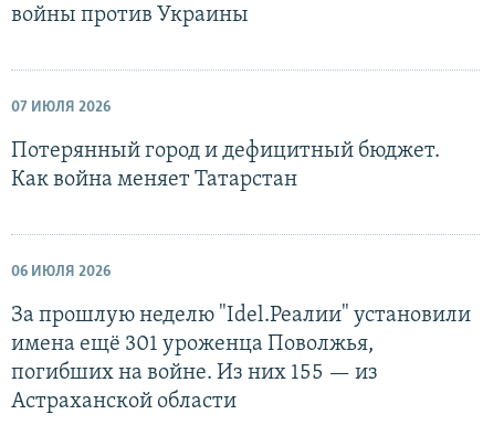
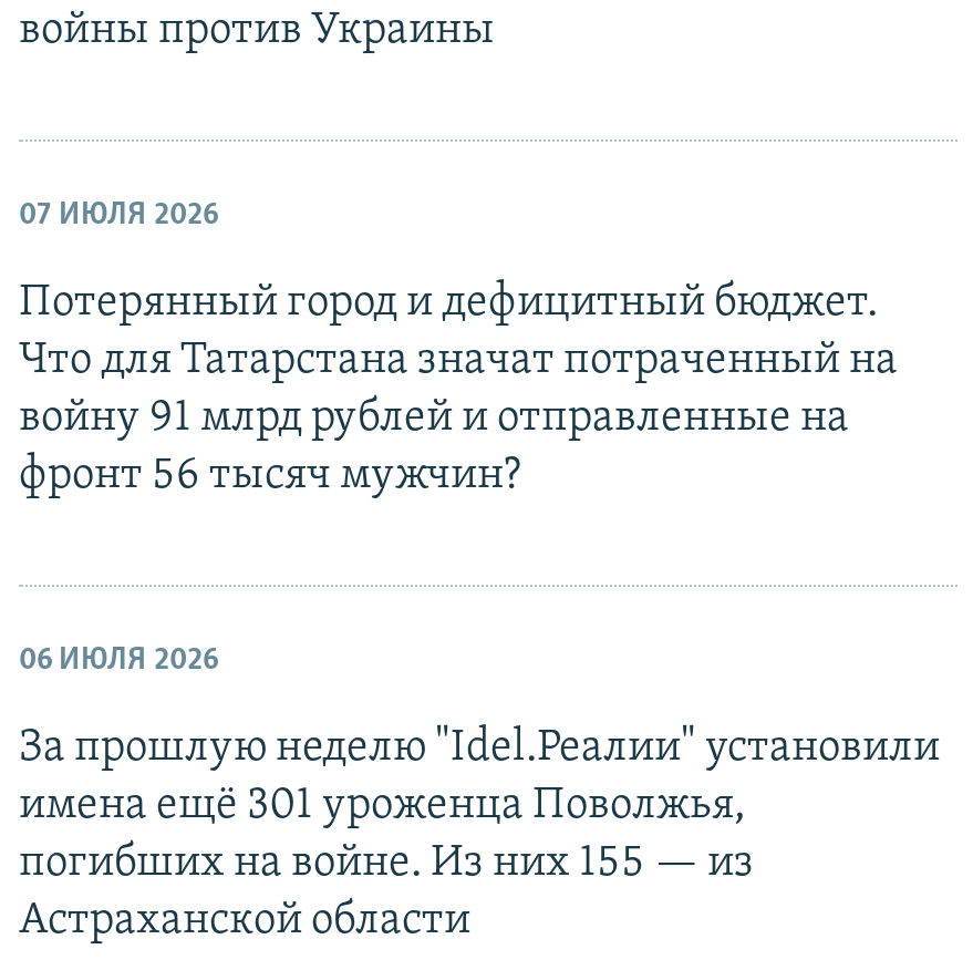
[11,168,297,190] Как война меняет Татарстан -> [19,338,898,497] Что для Татарстана значат потраченный на | войну 91 млрд рублей и отправленные на | фронт 56 тысяч мужчин?

